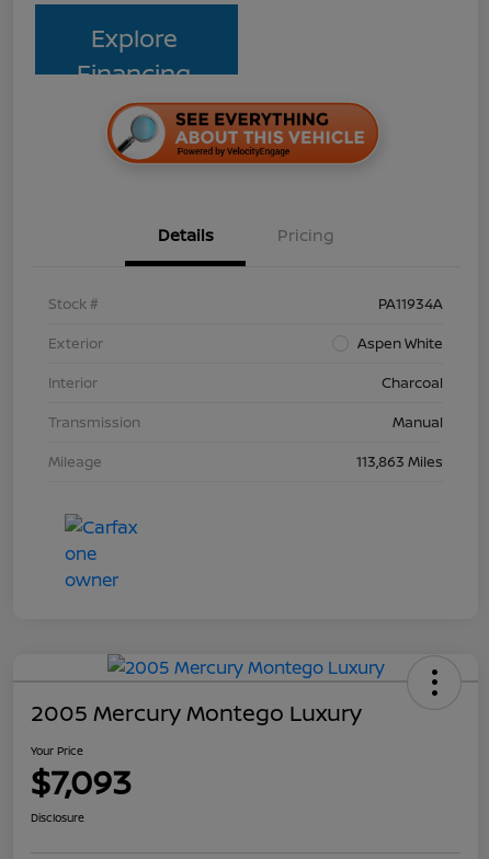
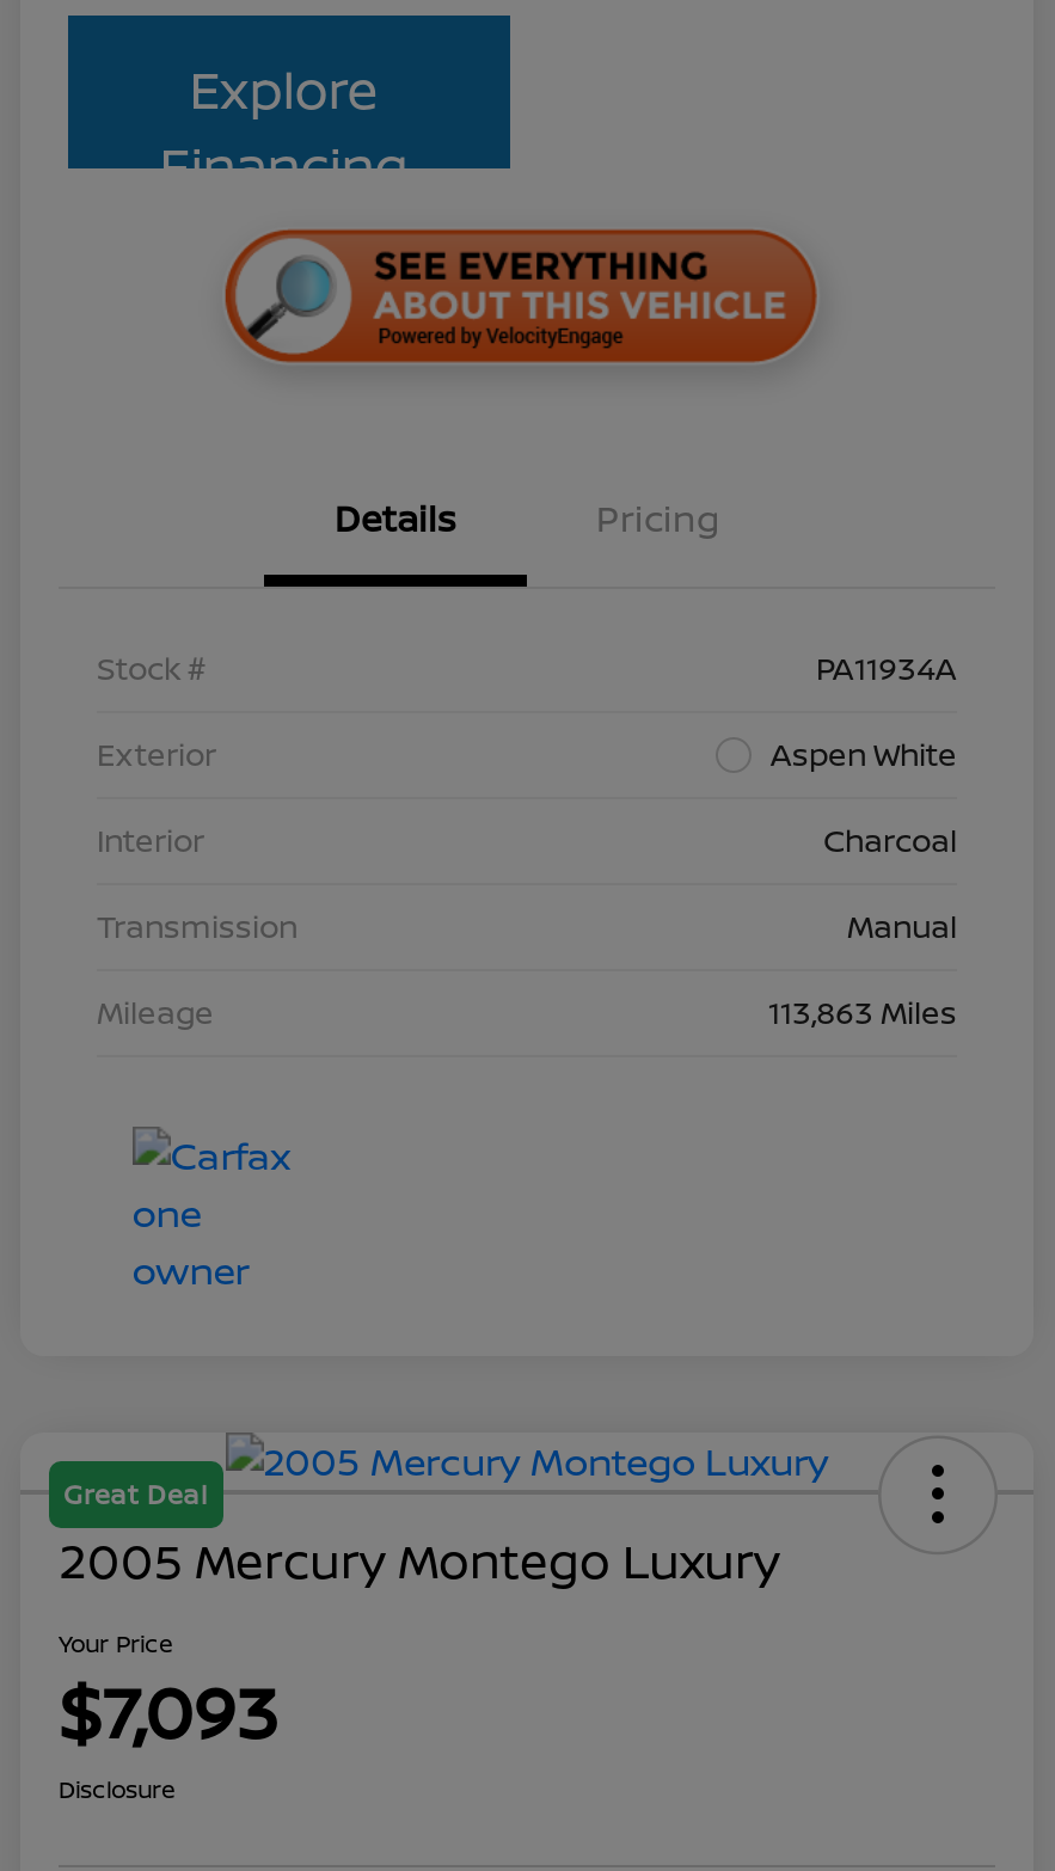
none -> [63,1475,209,1511] Great Deal

